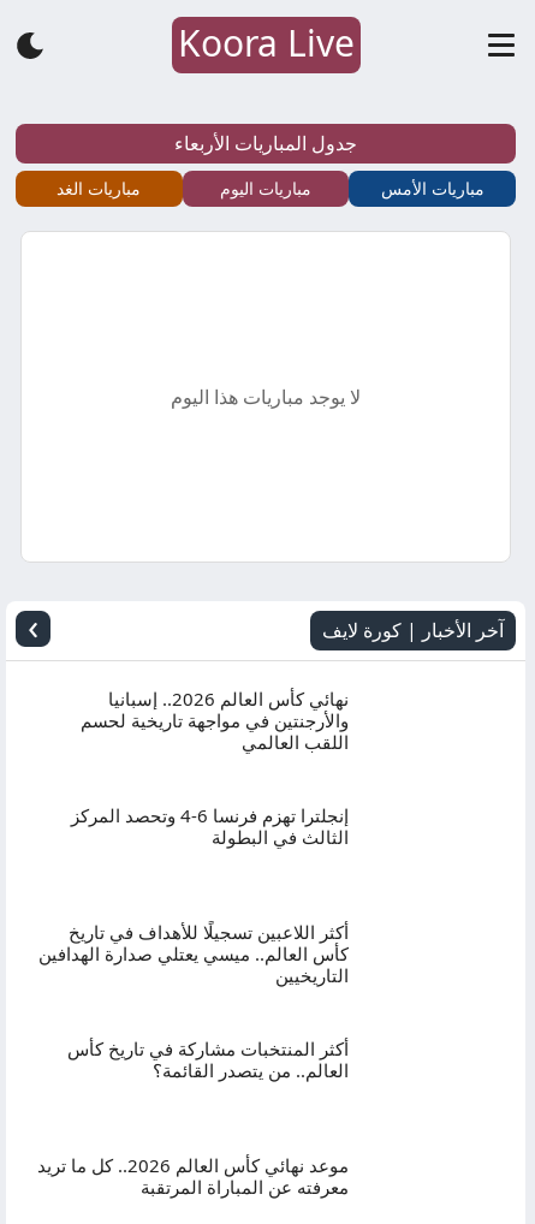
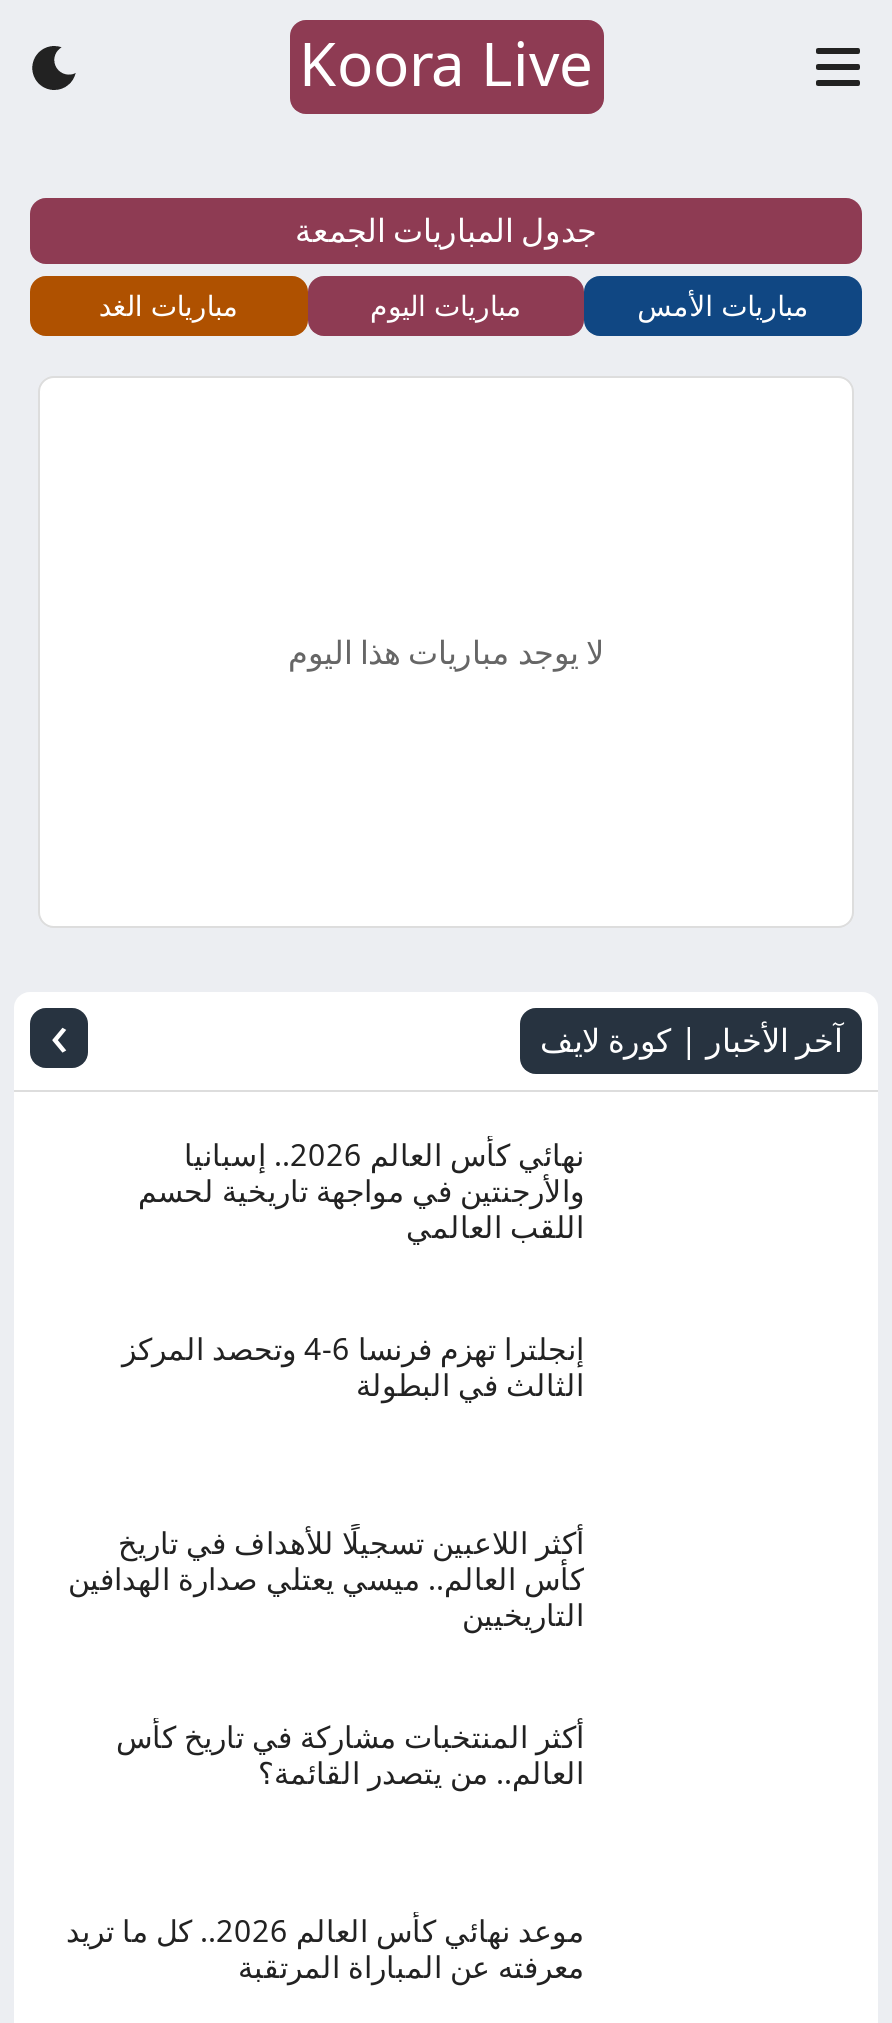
[174,130,357,156] جدول المباريات الأربعاء -> [295,208,597,252] جدول المباريات الجمعة

